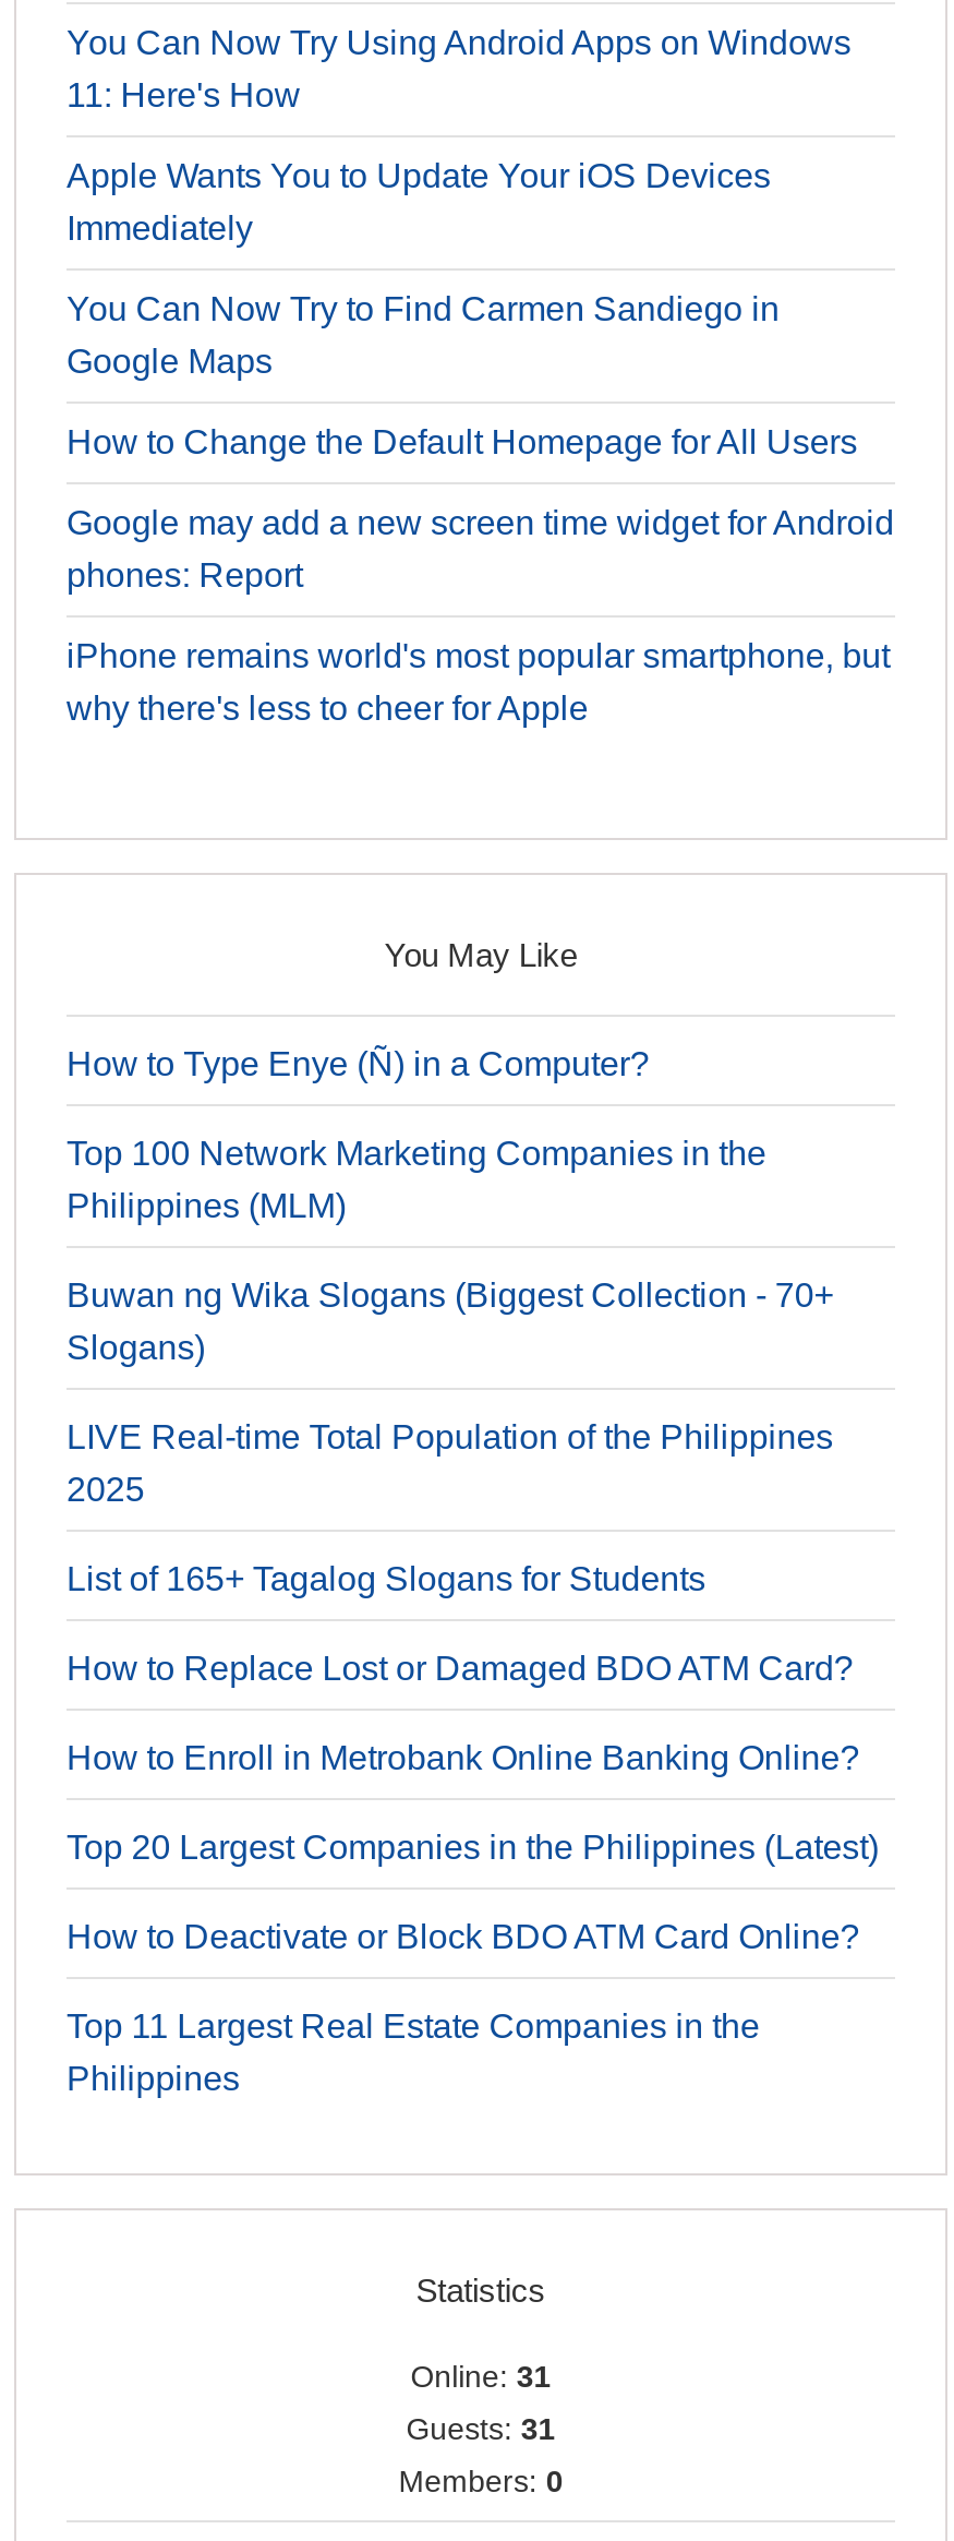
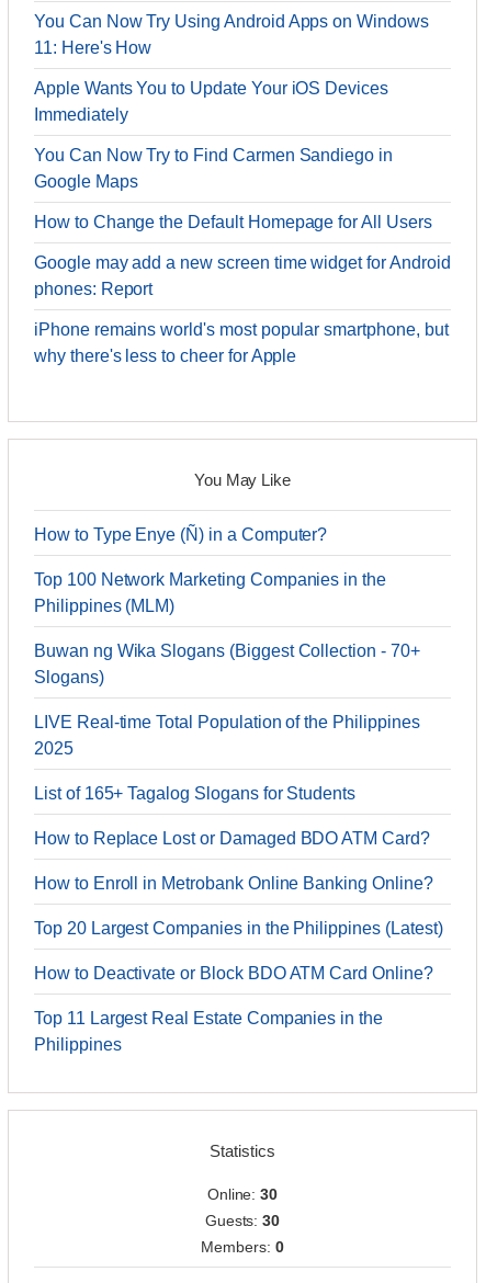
[410,2359,551,2394] Online: 31 -> [207,1185,278,1203] Online: 30
[406,2411,556,2446] Guests: 31 -> [205,1212,280,1229] Guests: 30

